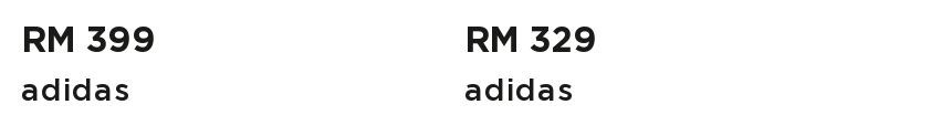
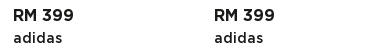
[464,26,597,59] RM 329 -> [213,9,274,24] RM 399

